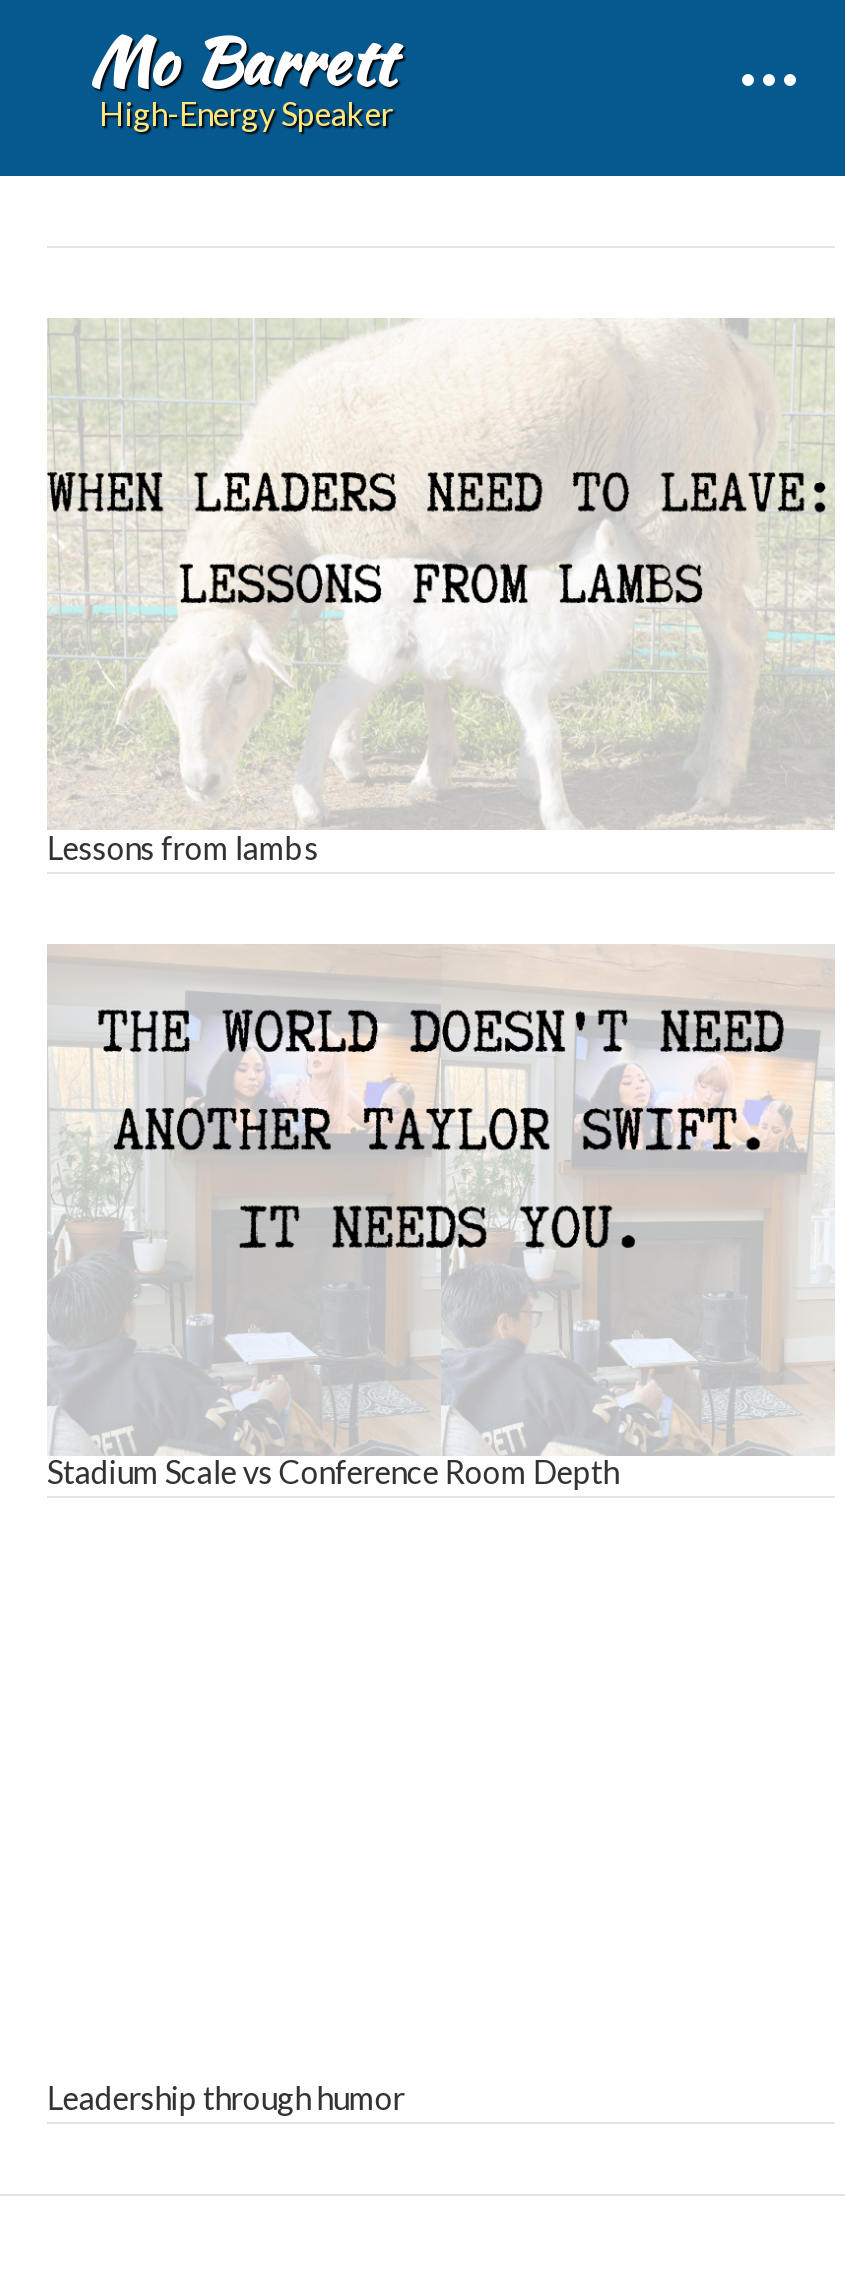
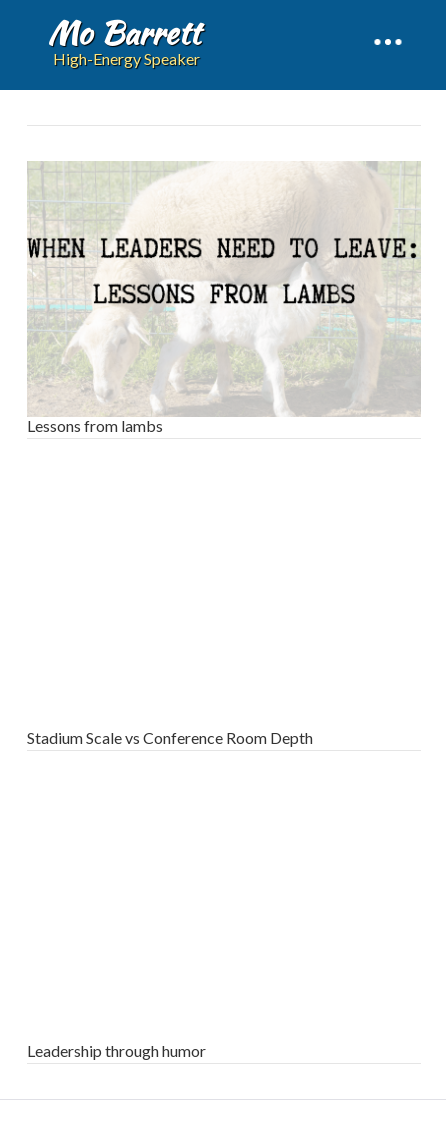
[47,944,835,1456] [image] -> none

